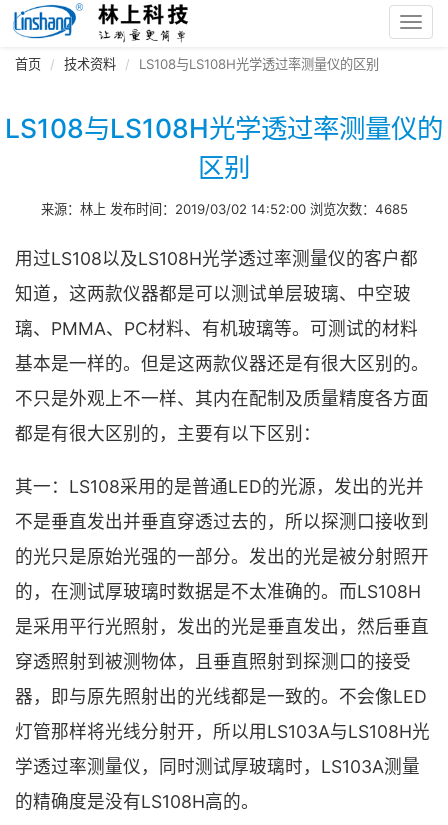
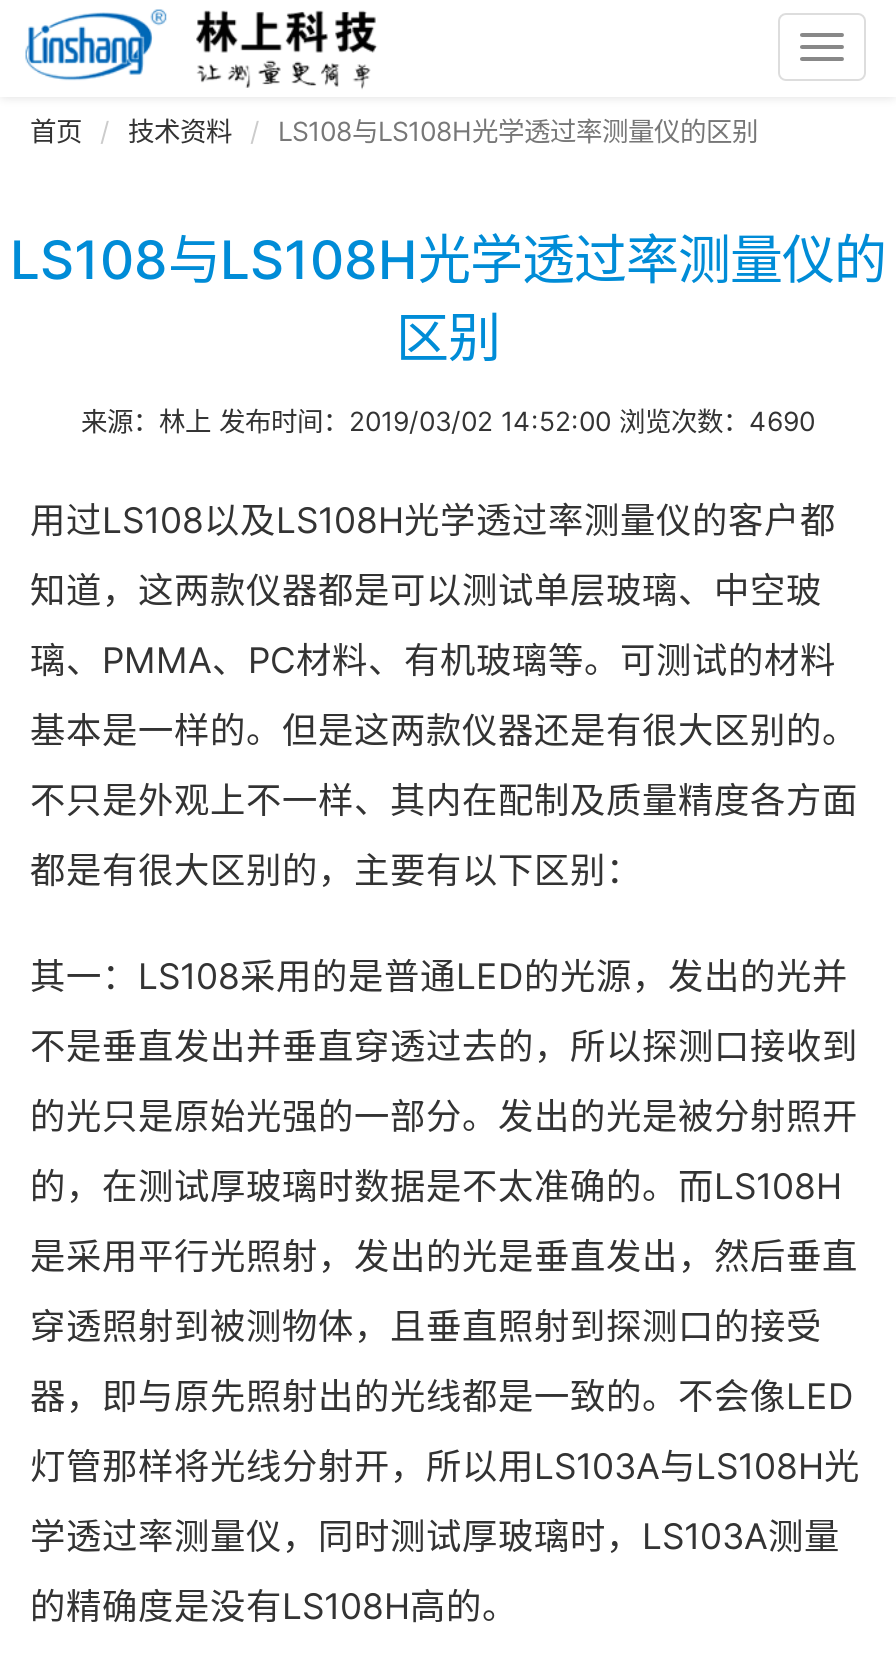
[40,201,407,217] 来源：林上 发布时间：2019/03/02 14:52:00 浏览次数：4685 -> [81,405,815,437] 来源：林上 发布时间：2019/03/02 14:52:00 浏览次数：4690

